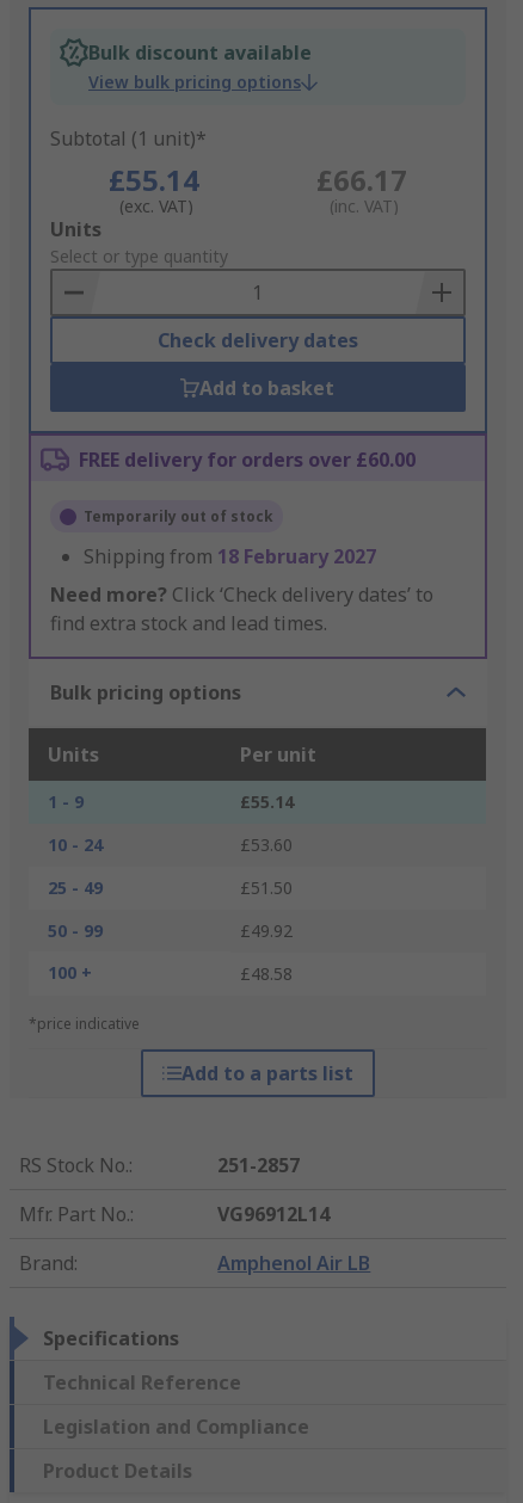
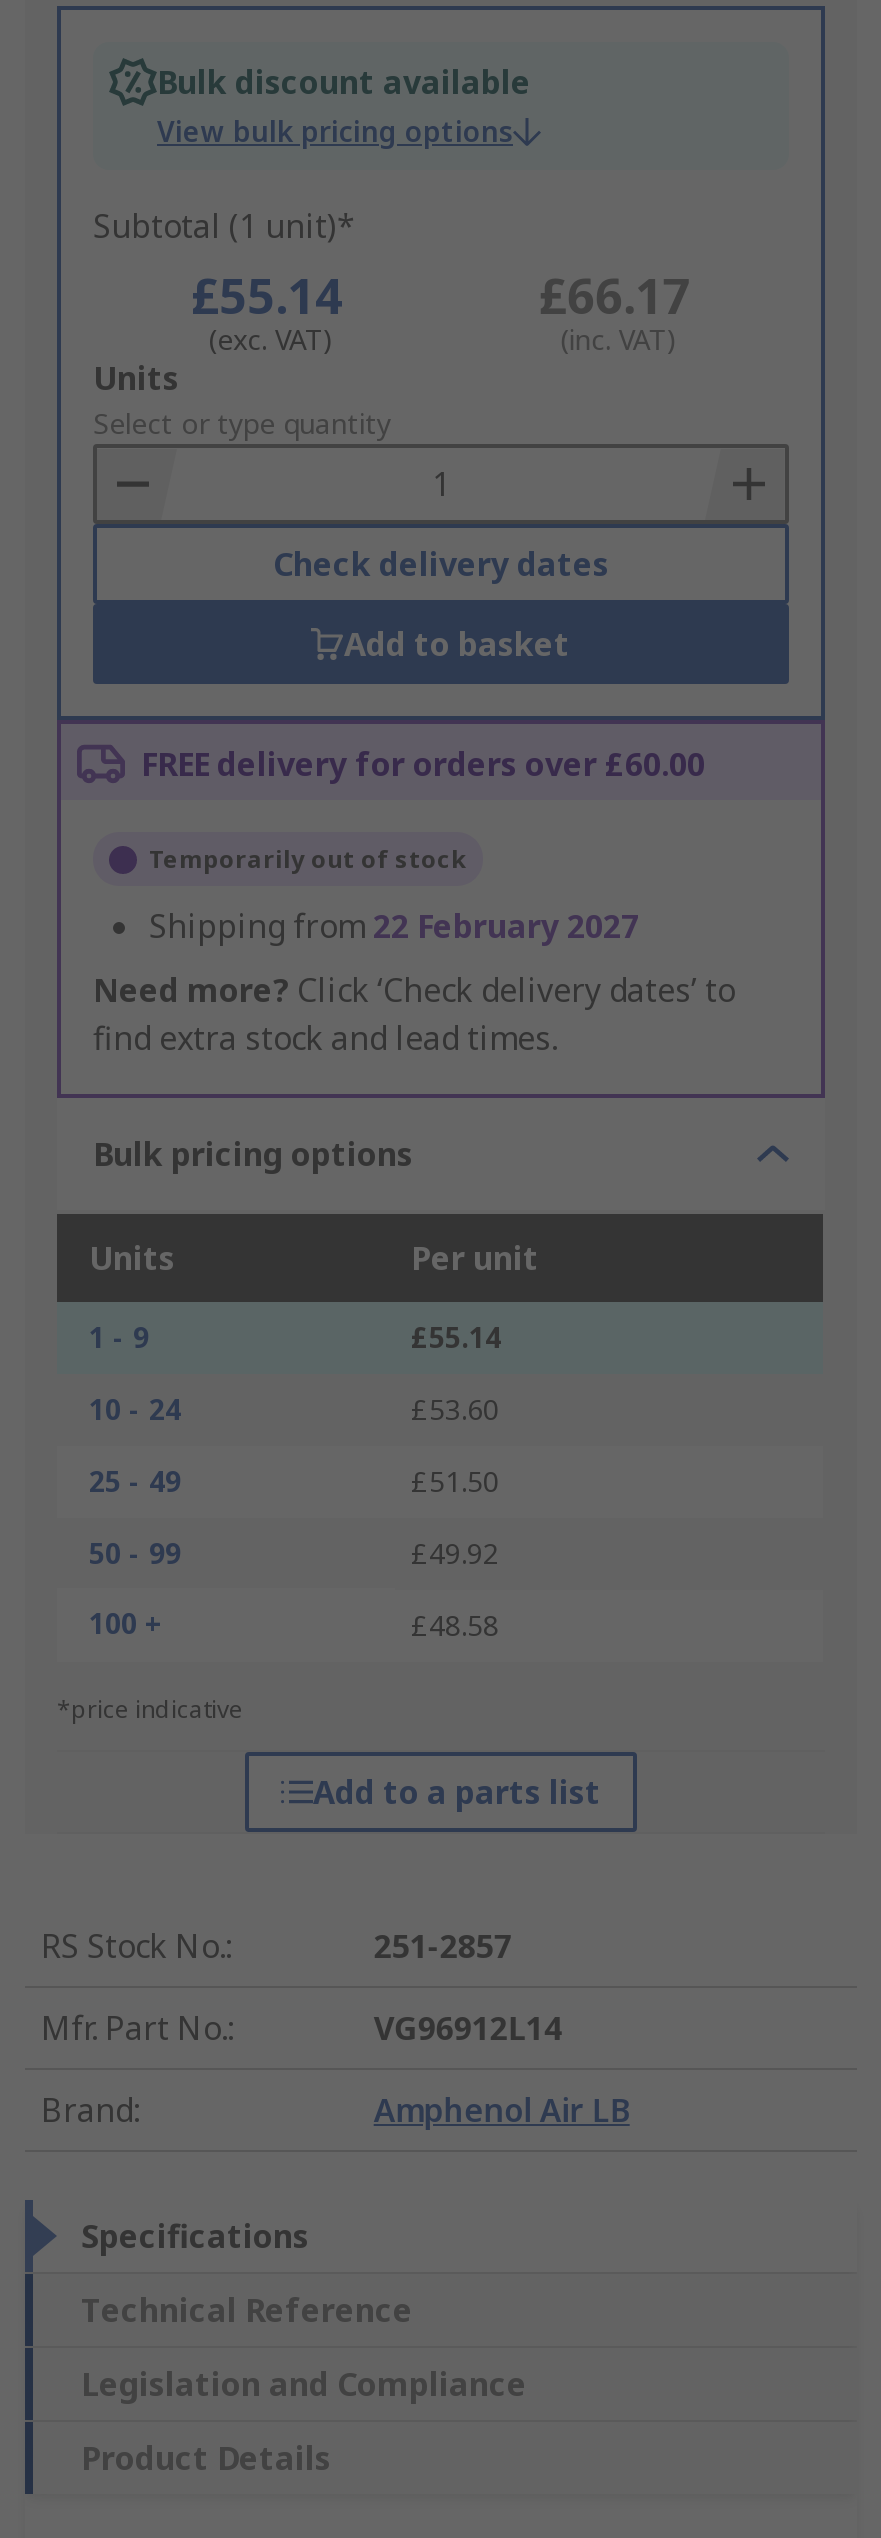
[84,544,376,570] Shipping from 18 February 2027 -> [149,905,639,949] Shipping from 22 February 2027

